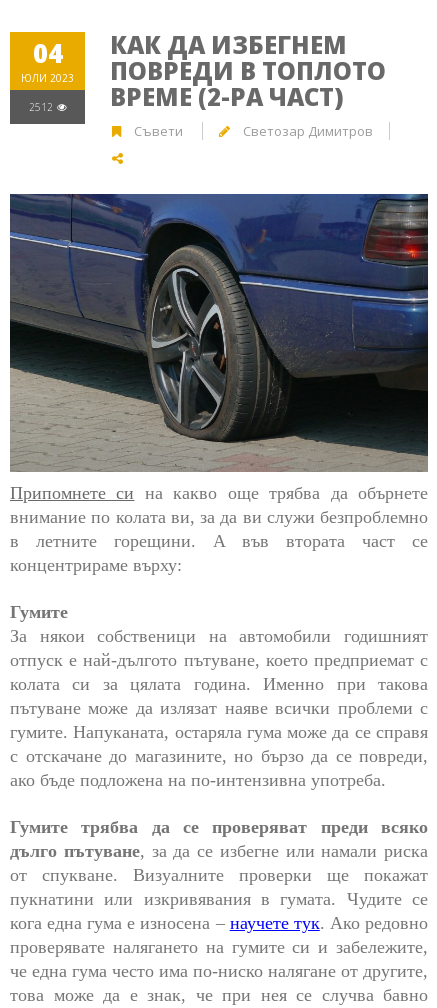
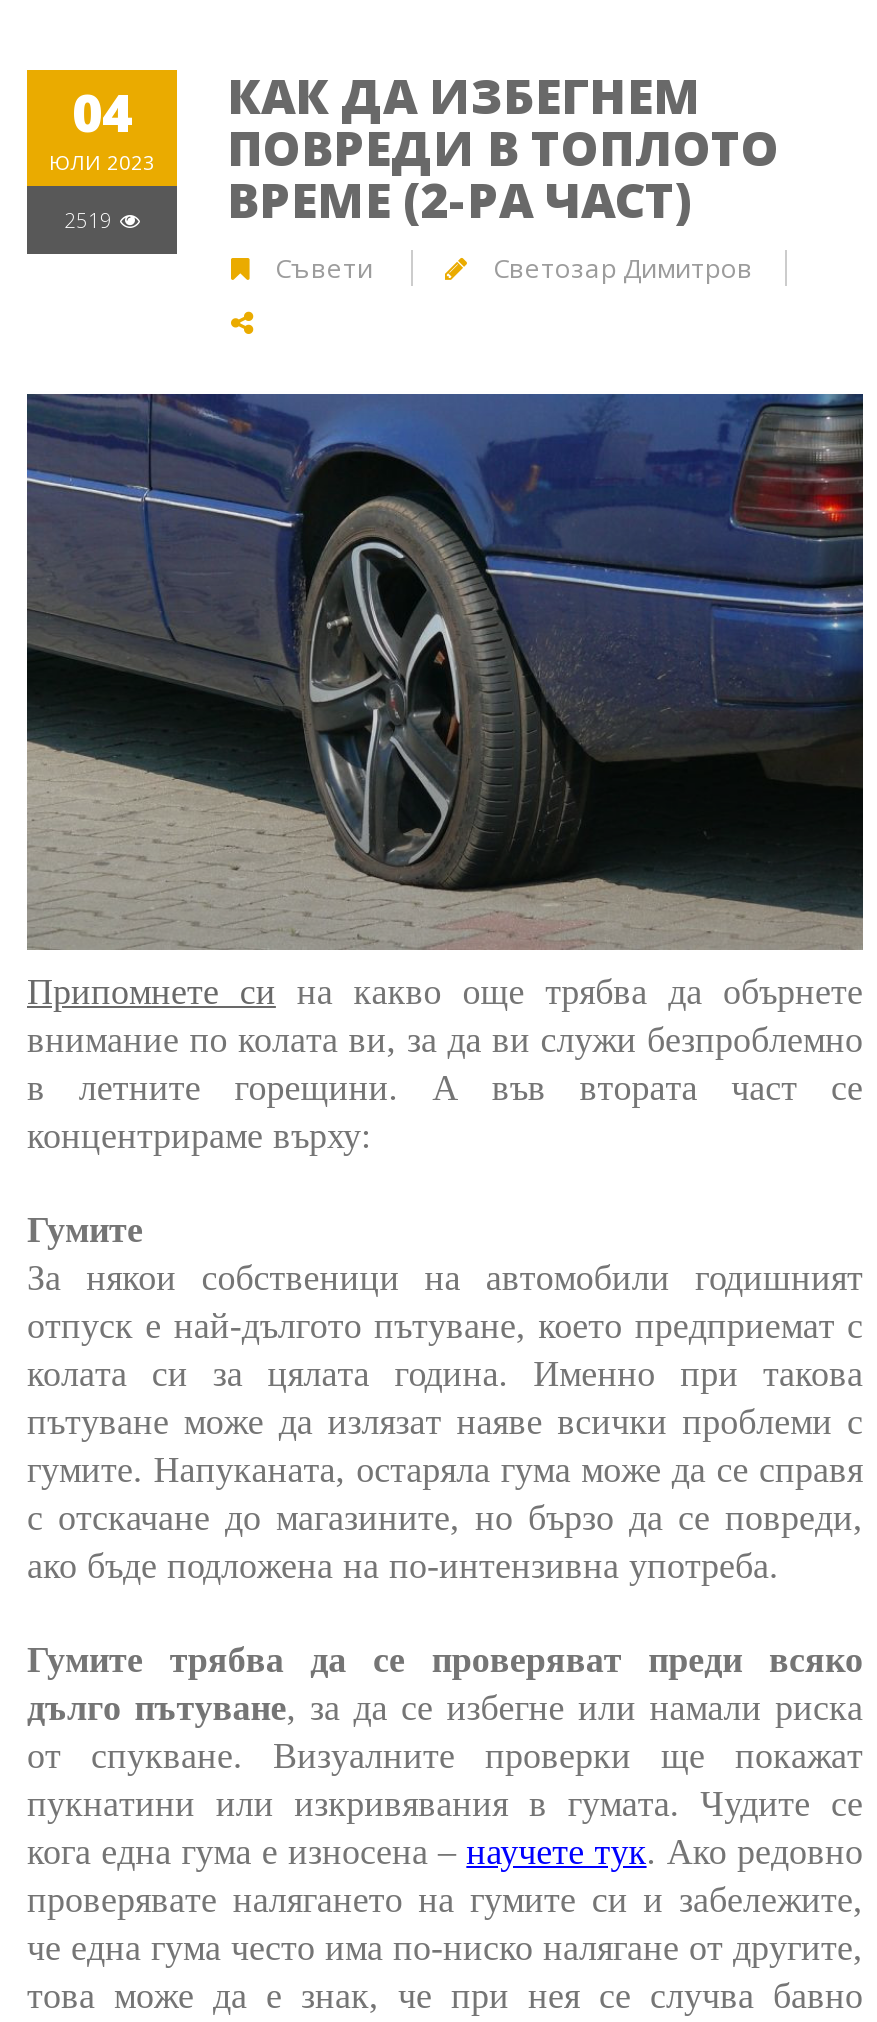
[28,100,55,114] 2512 -> [64,206,118,234] 2519

